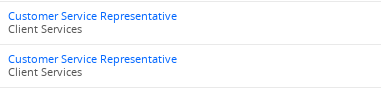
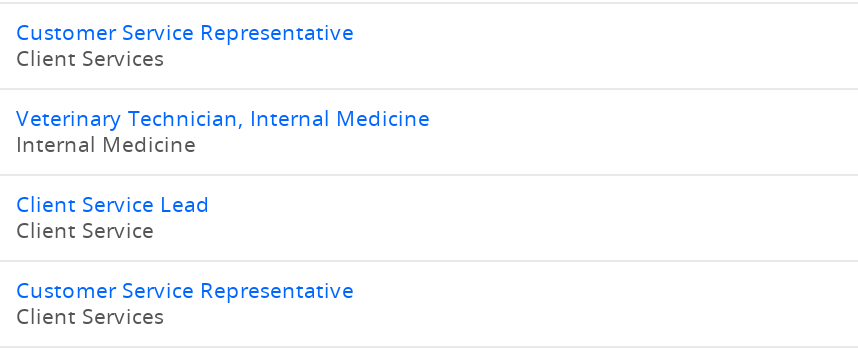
none -> [16,104,430,244] Veterinary Technician, Internal Medicine | Internal Medicine | Client Service Lead | Client Service

